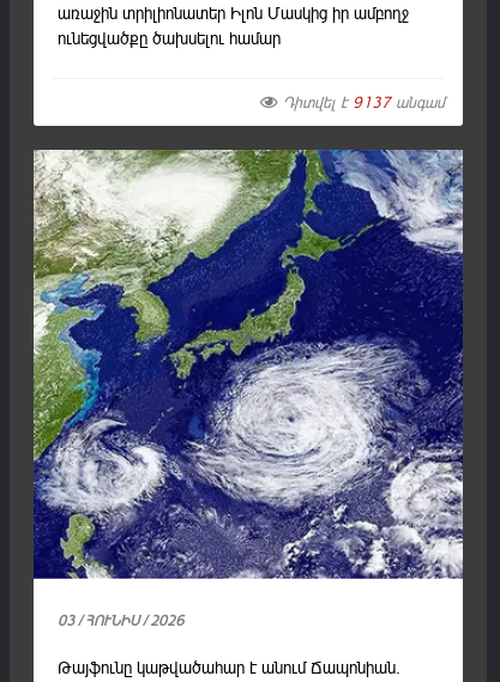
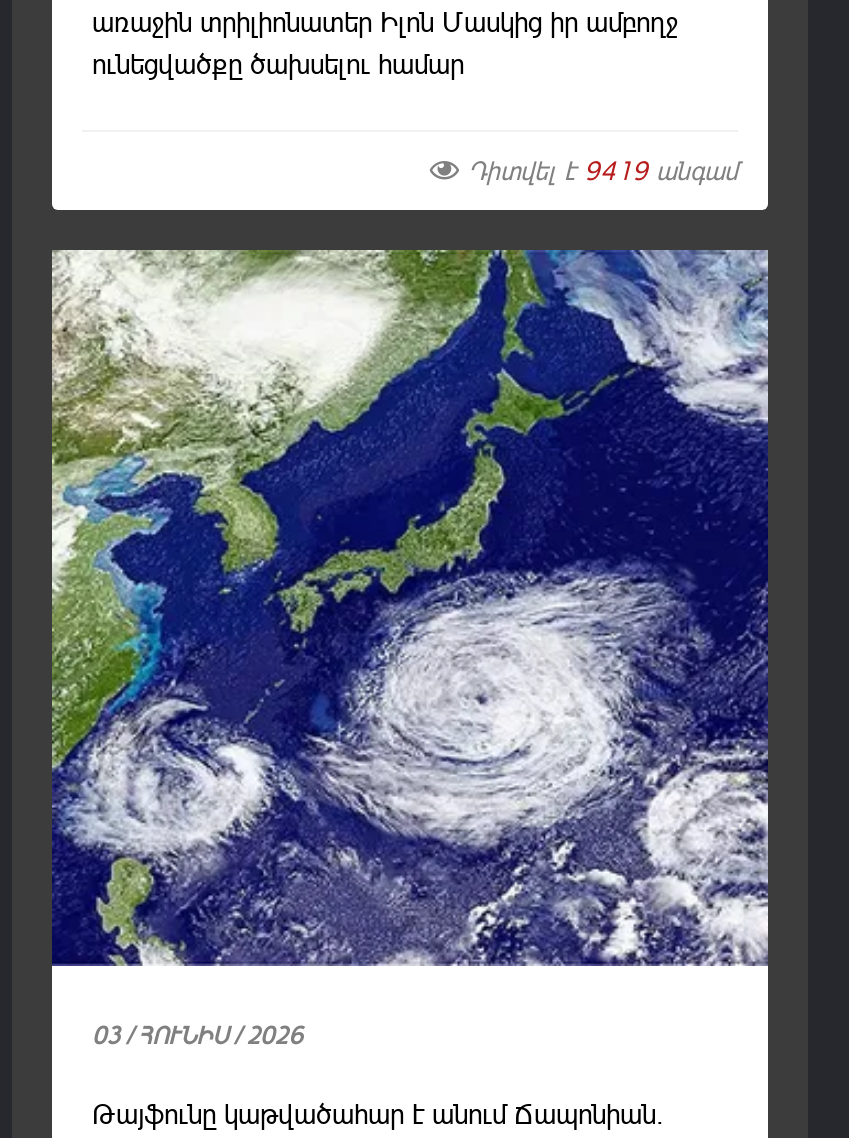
[278,93,445,111] Դիտվել է 9137 անգամ -> [460,156,738,186] Դիտվել է 9419 անգամ

